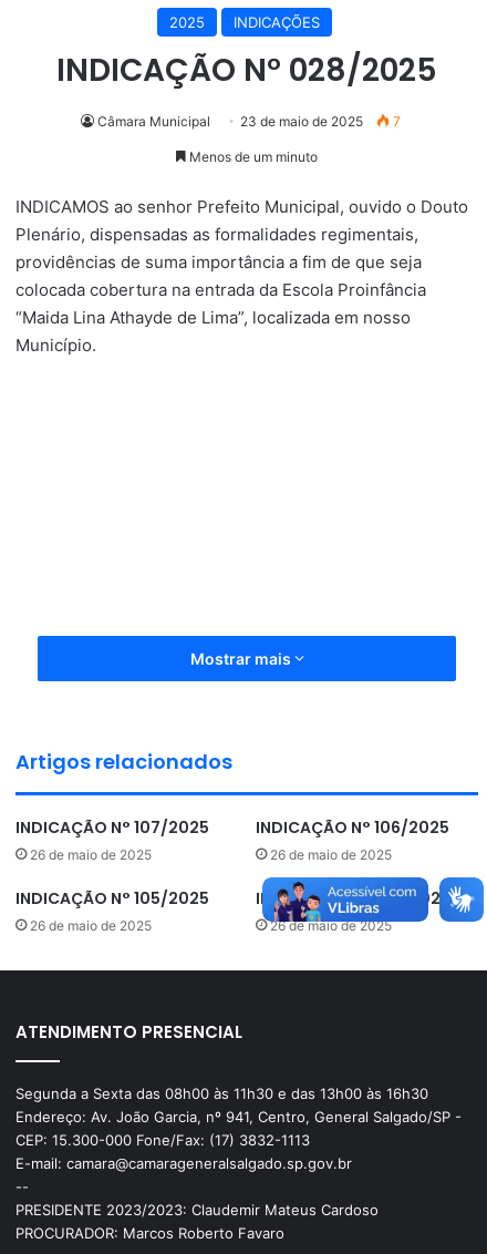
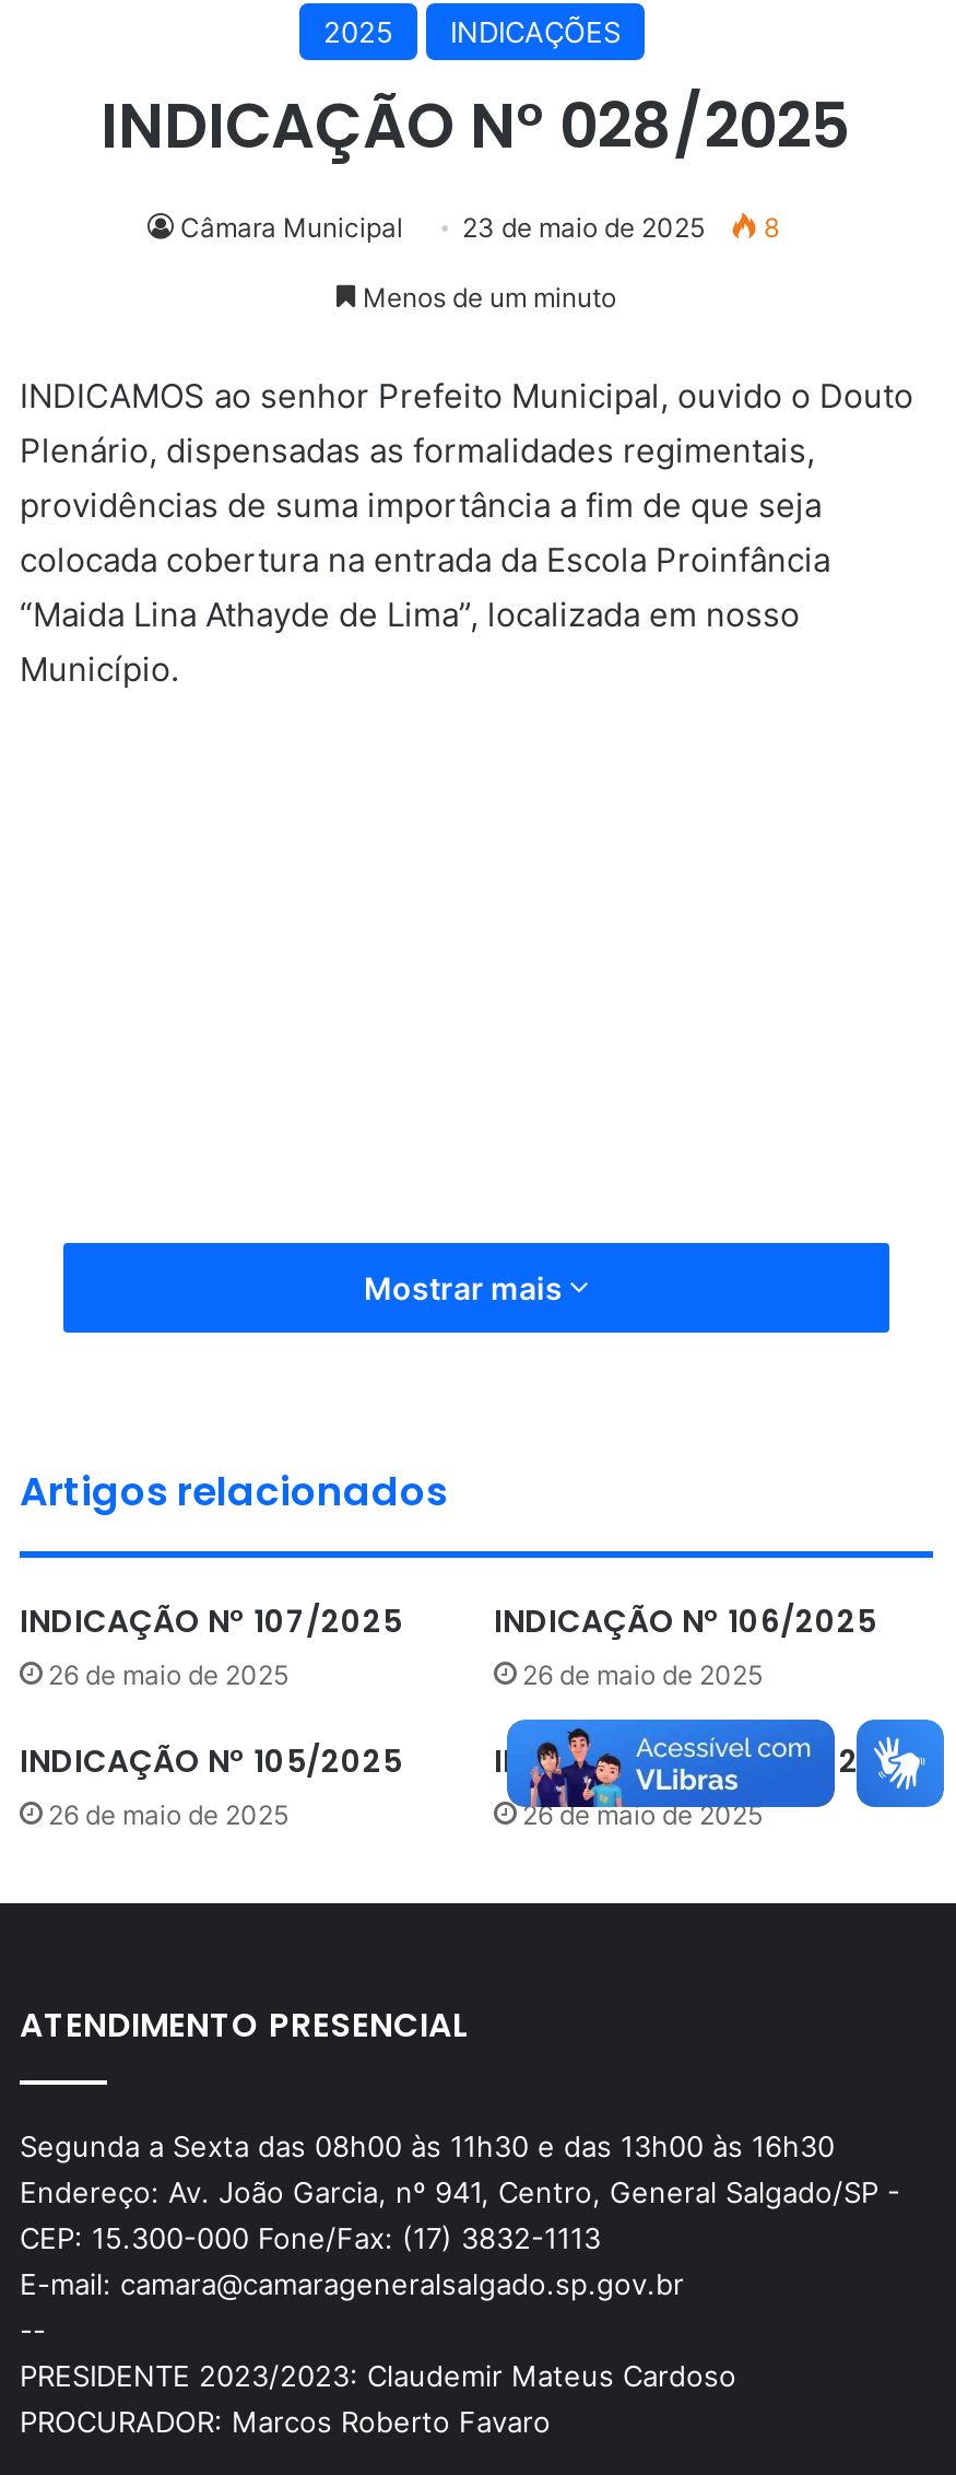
[97,113,400,129] Câmara Municipal 23 de maio de 2025 7 -> [180,210,779,243] Câmara Municipal 23 de maio de 2025 8

